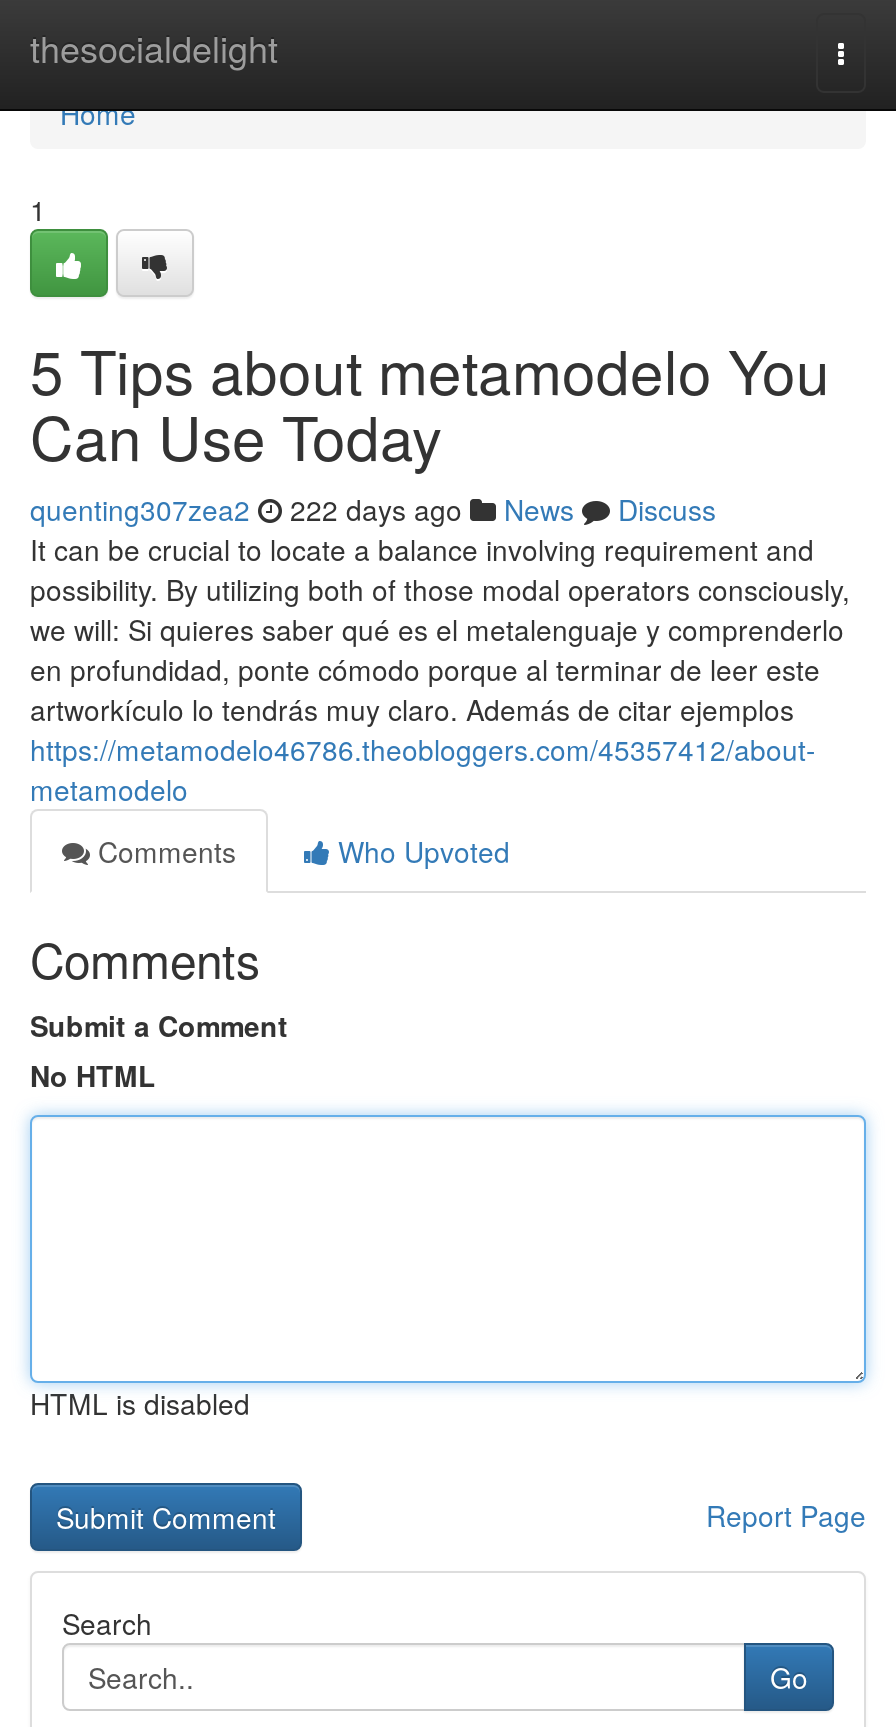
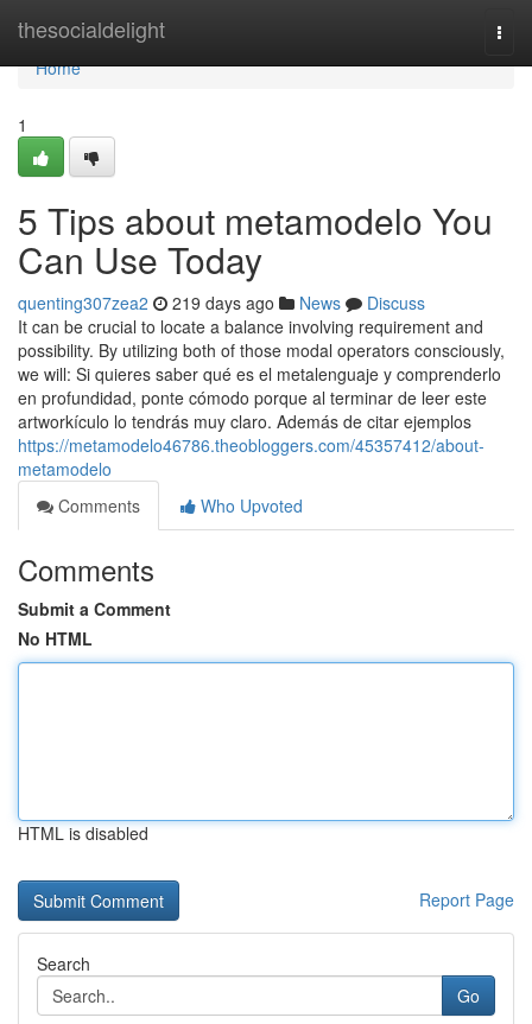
[30,489,716,529] quenting307zea2 222 days ago News Discuss -> [18,291,425,314] quenting307zea2 219 days ago News Discuss

